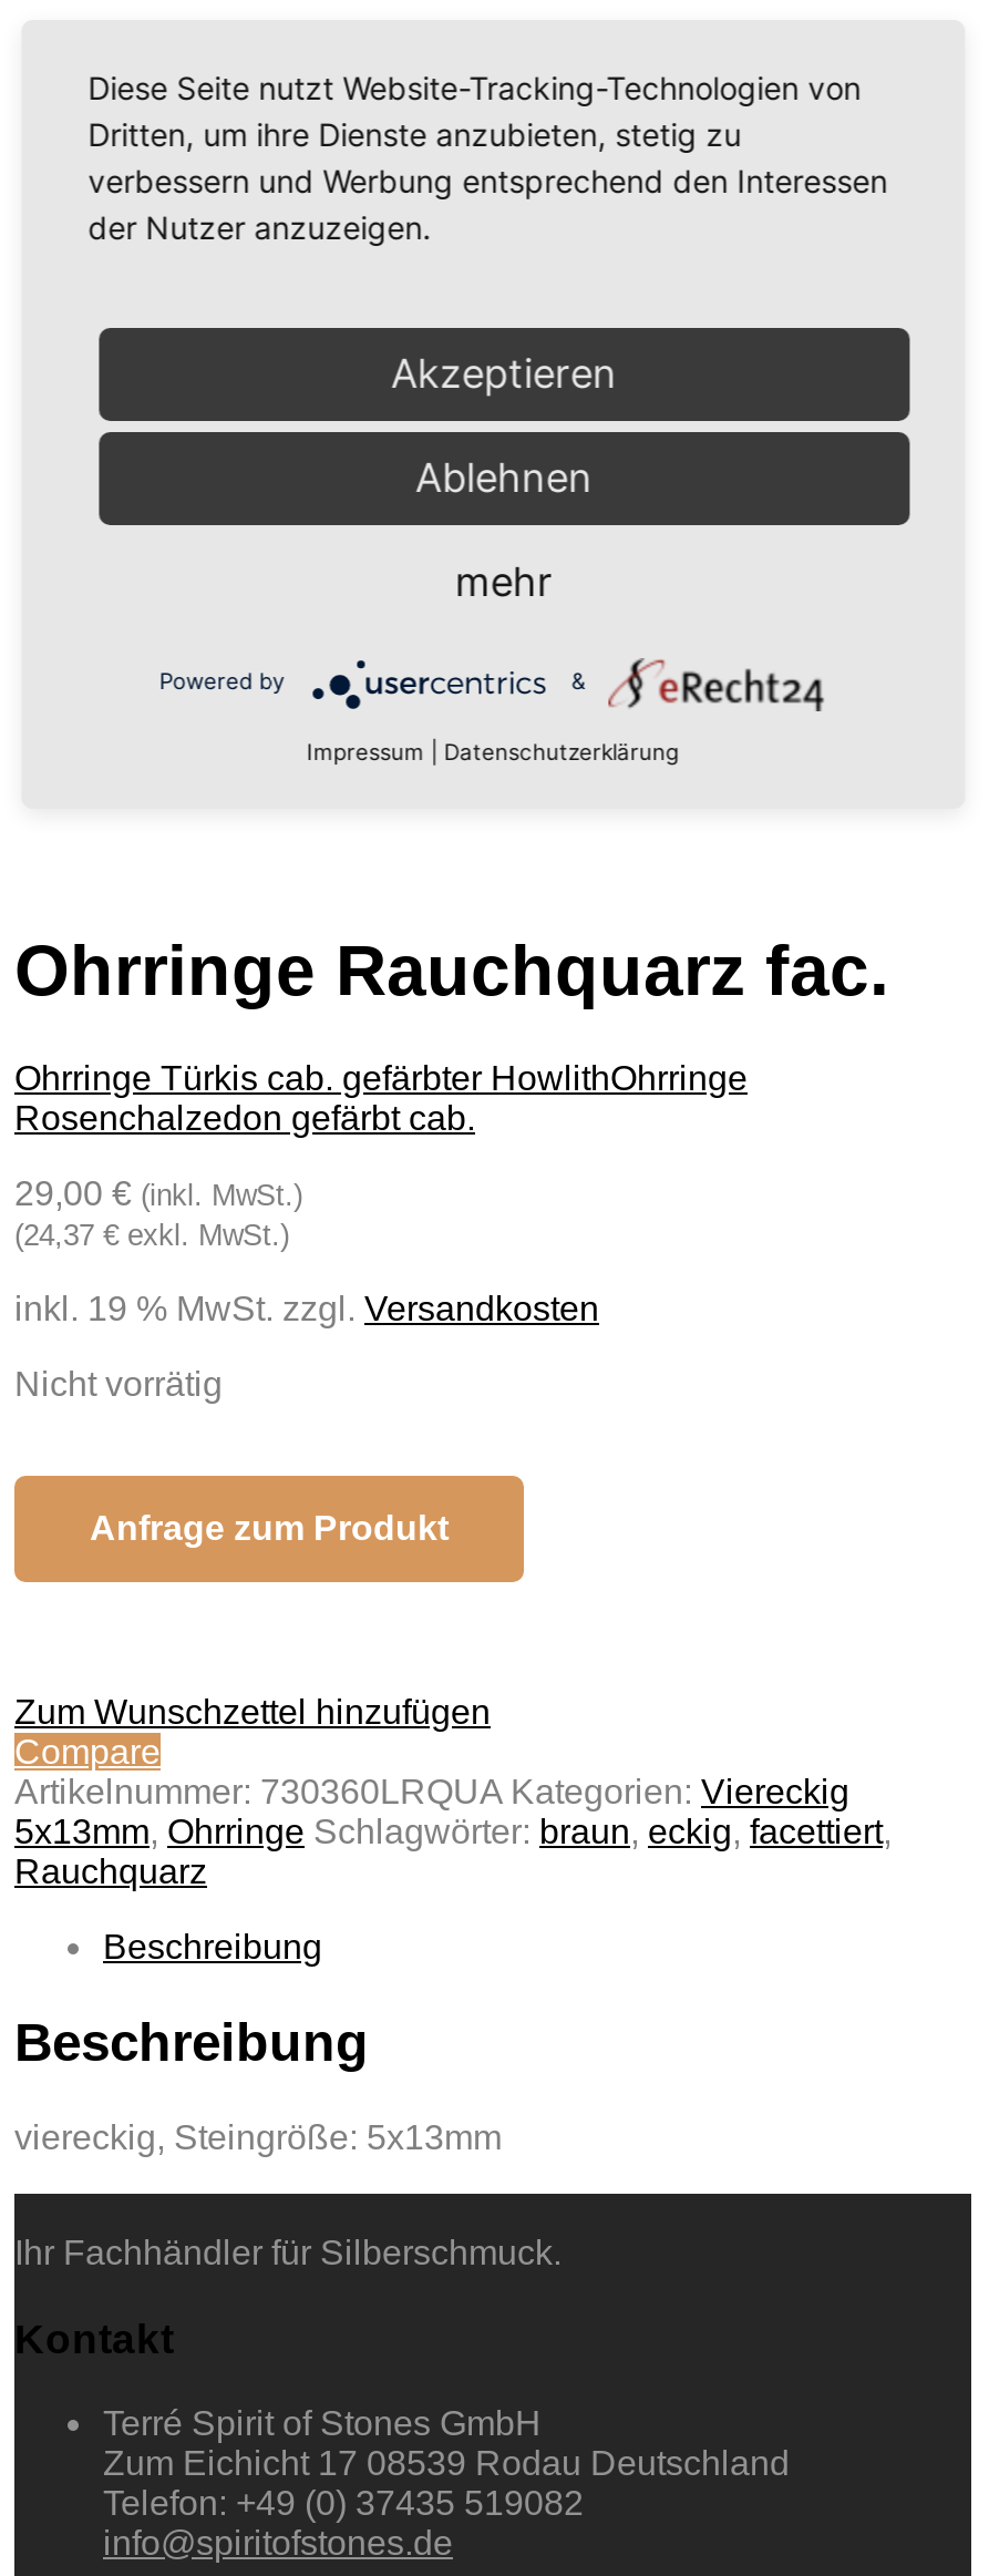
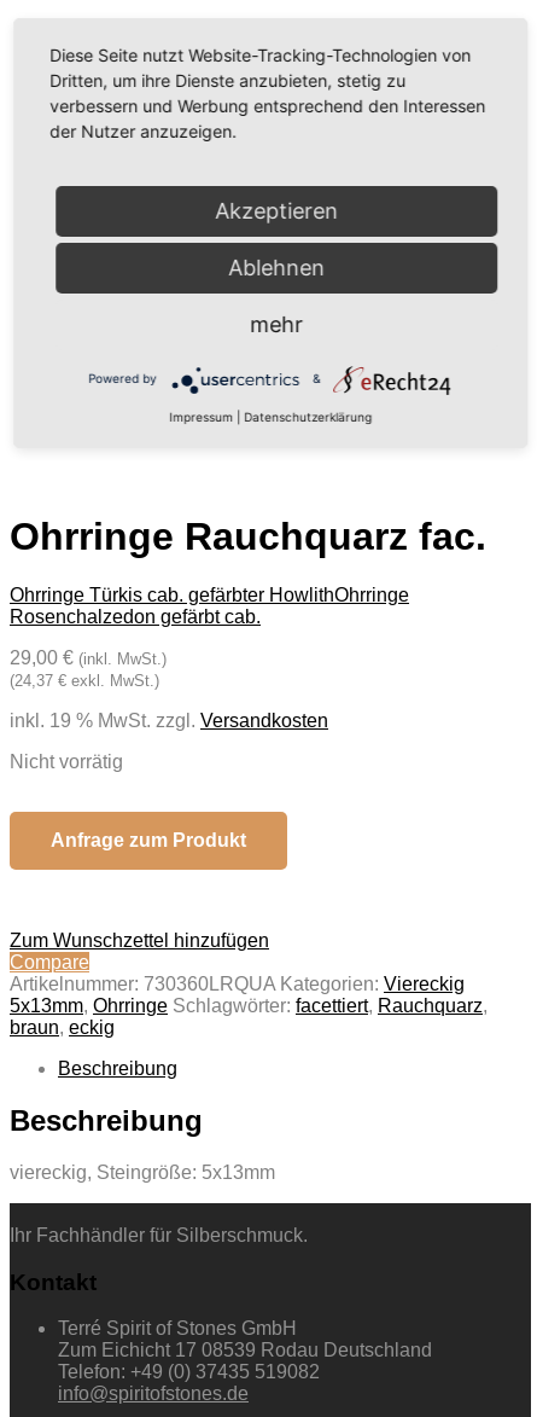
[14,1813,892,1891] 5x13mm, Ohrringe Schlagwörter: braun, eckig, facettiert, | Rauchquarz -> [10,996,488,1038] 5x13mm, Ohrringe Schlagwörter: facettiert, Rauchquarz, | braun, eckig

